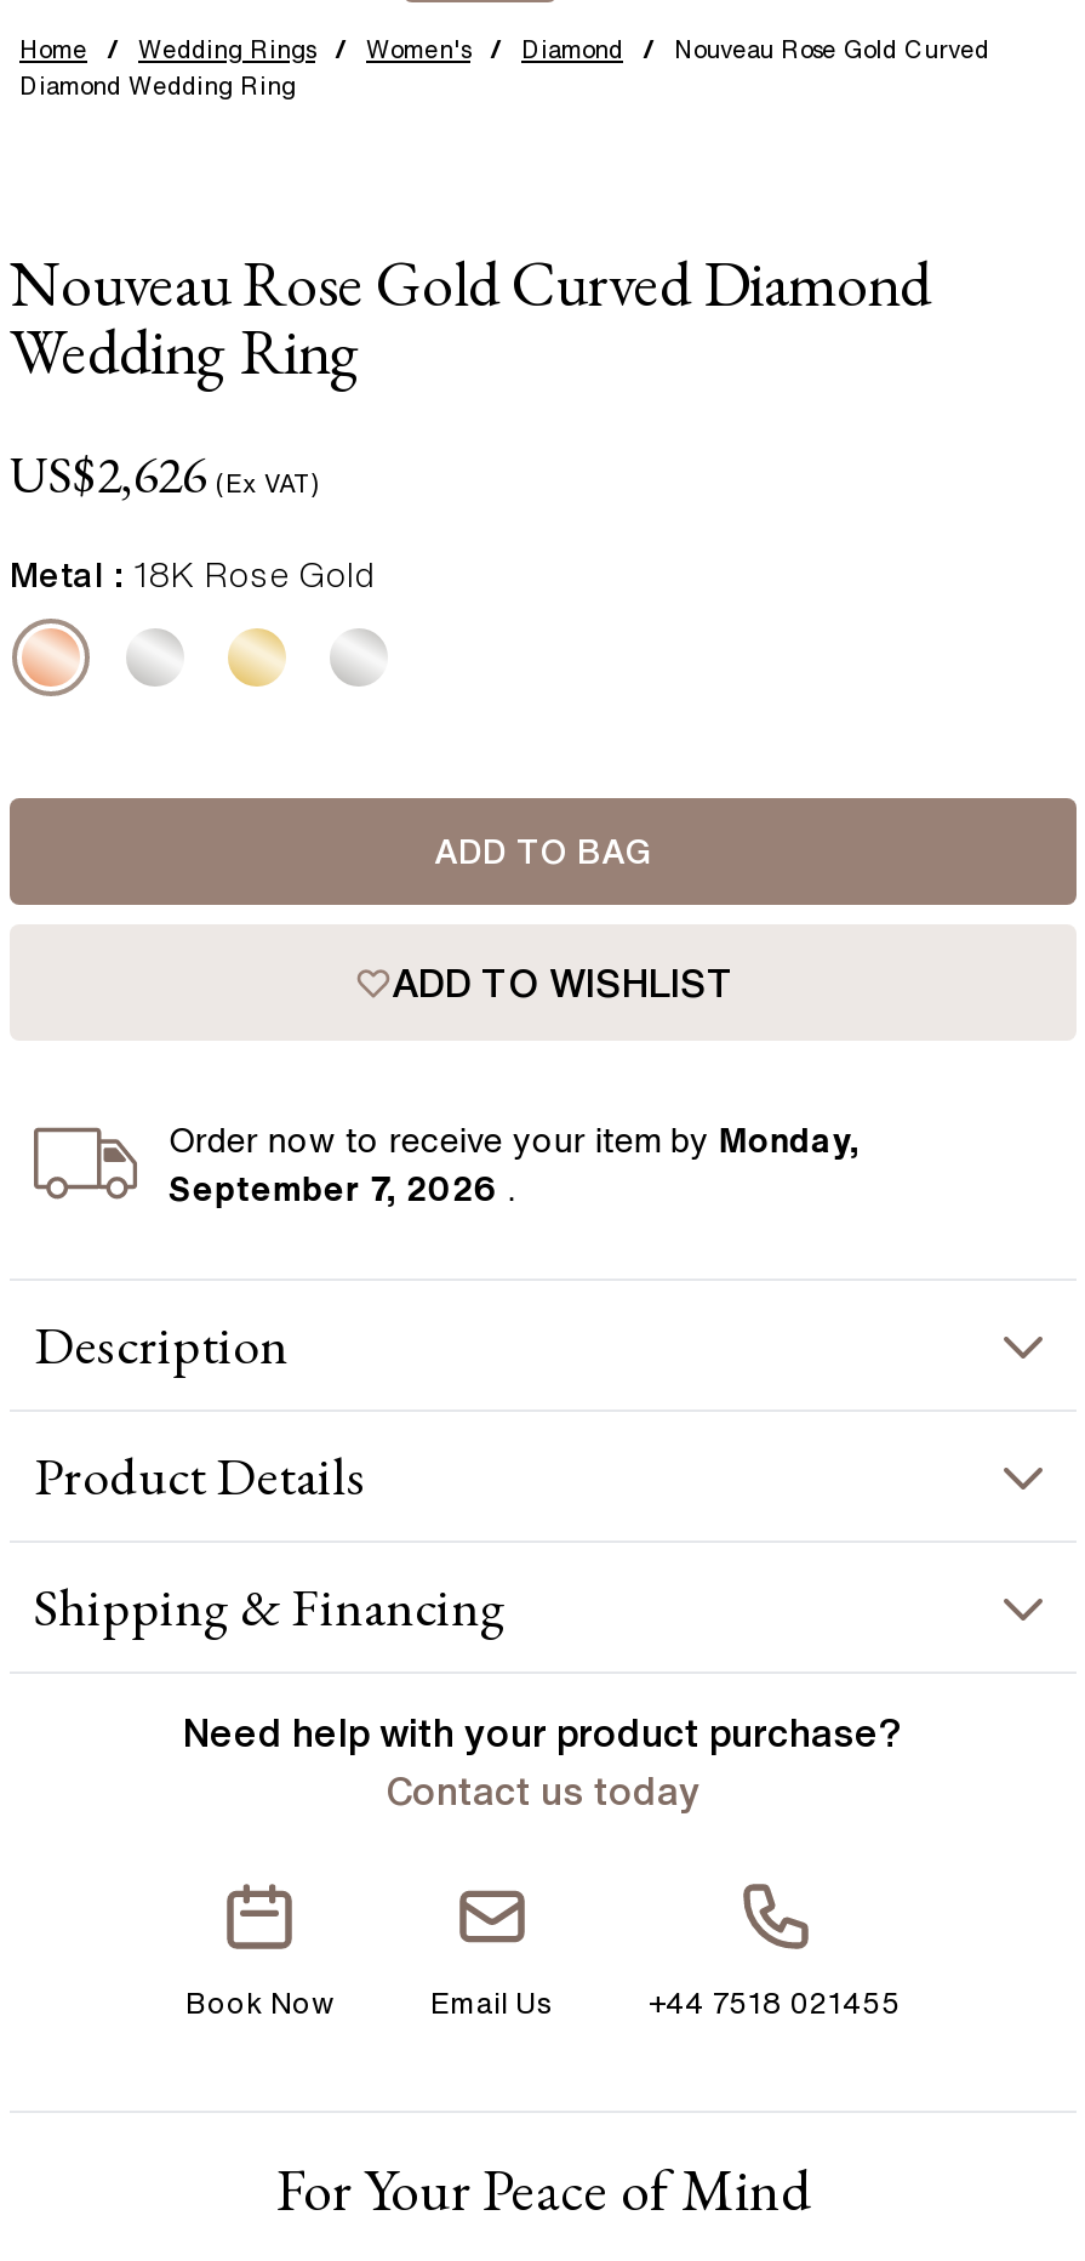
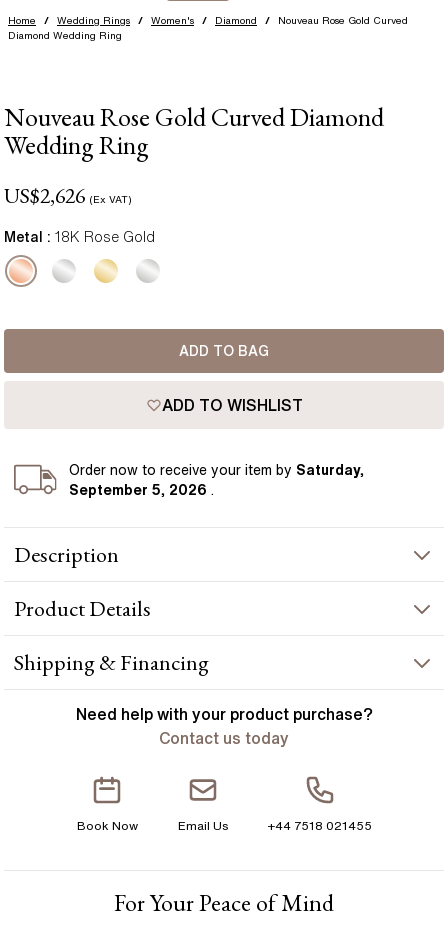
[168,1123,859,1157] Order now to receive your item by Monday, -> [69,463,364,477] Order now to receive your item by Saturday,
[168,1172,515,1206] September 7, 2026 . -> [69,483,214,497] September 5, 2026 .

